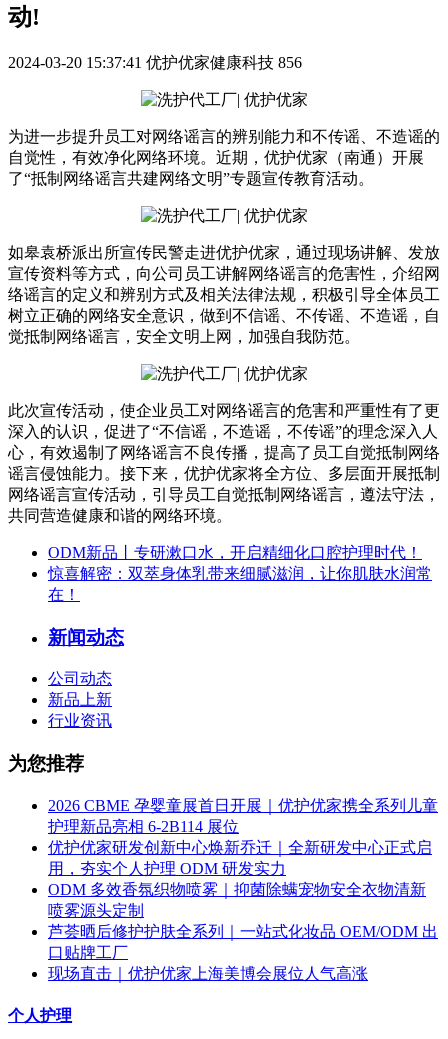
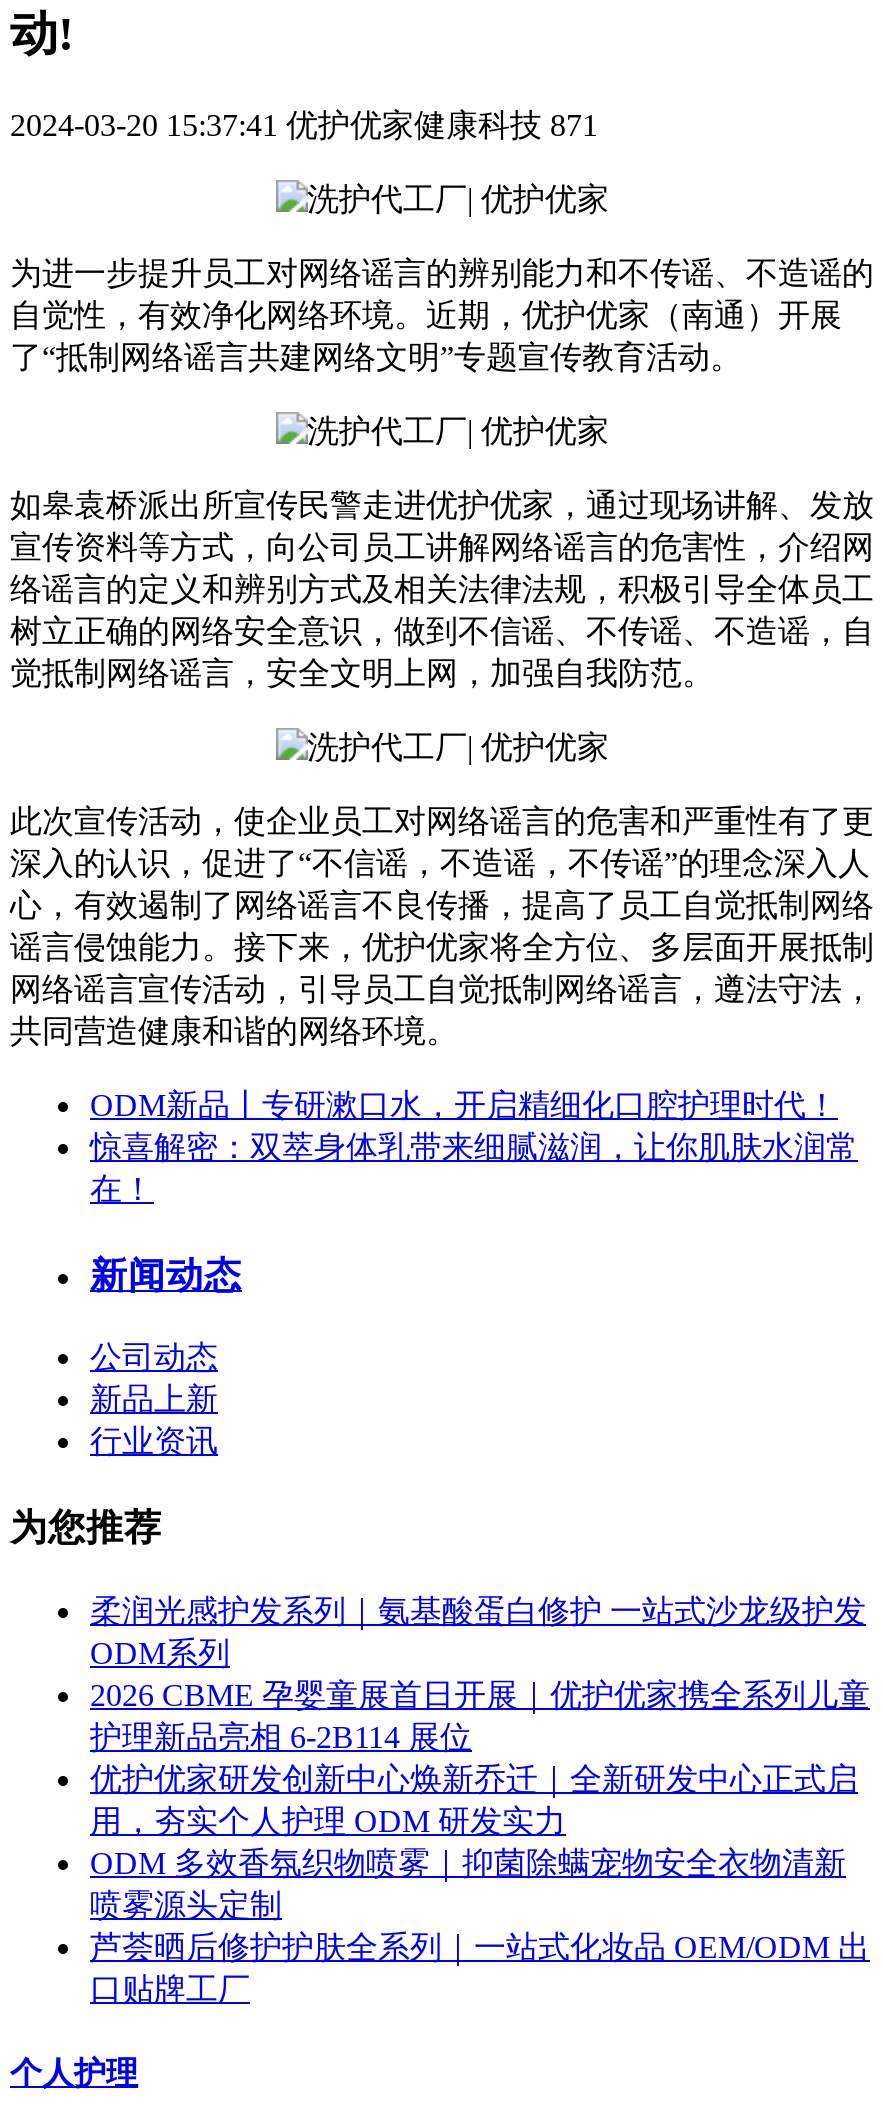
[8,54,302,71] 2024-03-20 15:37:41 优护优家健康科技 856 -> [10,108,598,142] 2024-03-20 15:37:41 优护优家健康科技 871
none -> [90,1593,866,1669] 柔润光感护发系列｜氨基酸蛋白修护 一站式沙龙级护发 | ODM系列
moved [48,797,438,961] -> [90,1677,870,2005]: 2026 CBME 孕婴童展首日开展｜优护优家携全系列儿童 | 护理新品亮相 6-2B114 展位 | 优护优家研发创新中心焕新乔迁｜全新研发中心正式启 | 用，夯实个人护理 ODM 研发实力 | ODM 多效香氛织物喷雾｜抑菌除螨宠物安全衣物清新 | 芦荟晒后修护护肤全系列｜一站式化妆品 OEM/ODM 出 | 口贴牌工厂
[48,965,368,982] 现场直击｜优护优家上海美博会展位人气高涨 -> none

